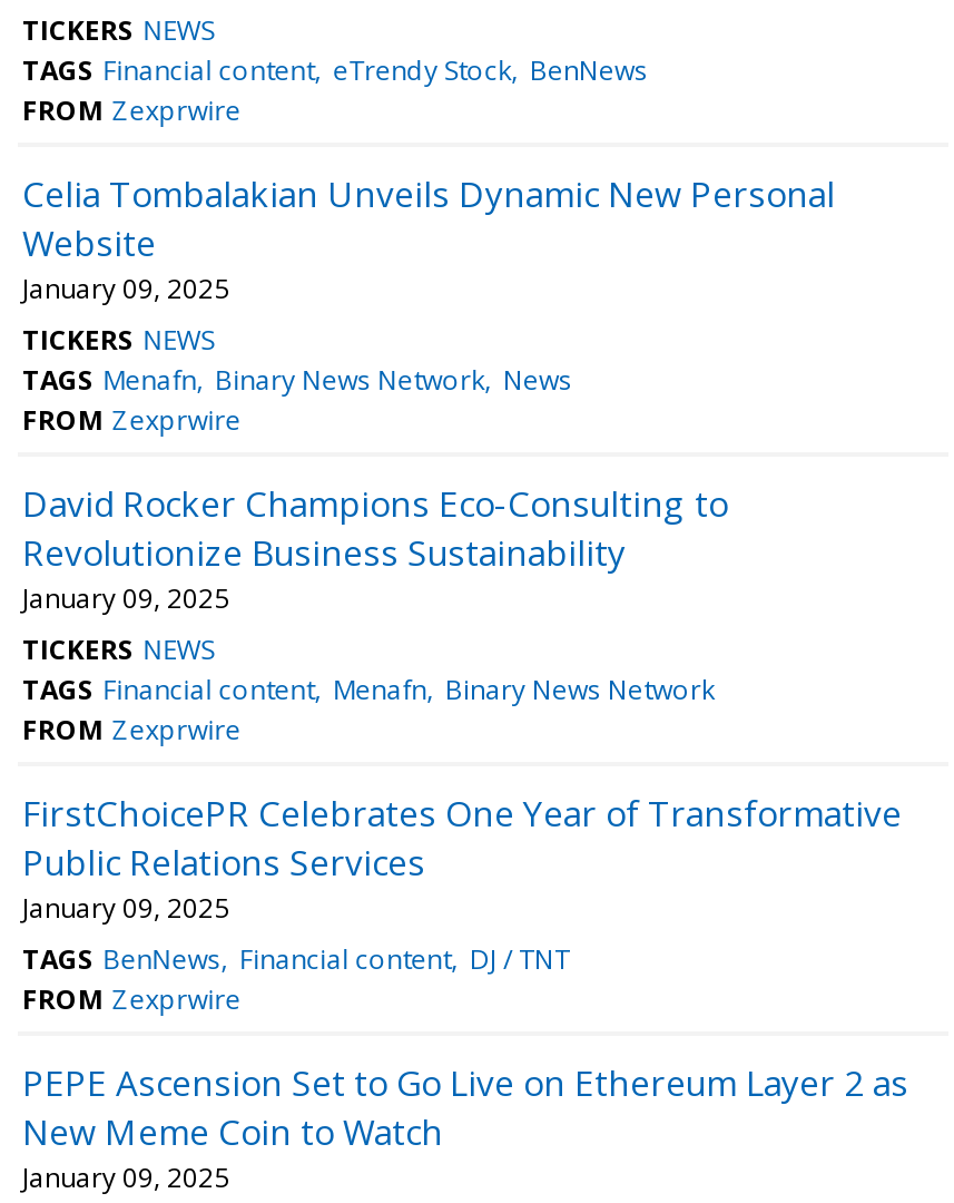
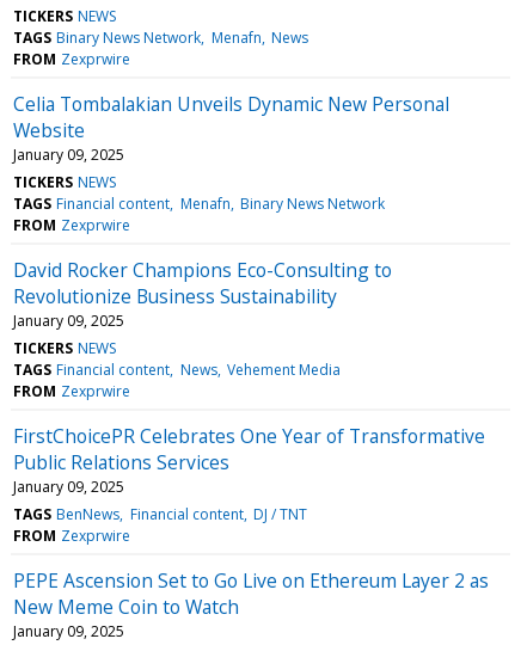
[22,51,648,89] TAGS Financial content eTrendy Stock BenNews -> [13,27,308,48] TAGS Binary News Network Menafn News
[22,360,572,398] TAGS Menafn Binary News Network News -> none
moved [22,670,714,708] -> [13,193,385,214]: TAGS Financial content Menafn Binary News Network
none -> [13,359,340,380] TAGS Financial content News Vehement Media

